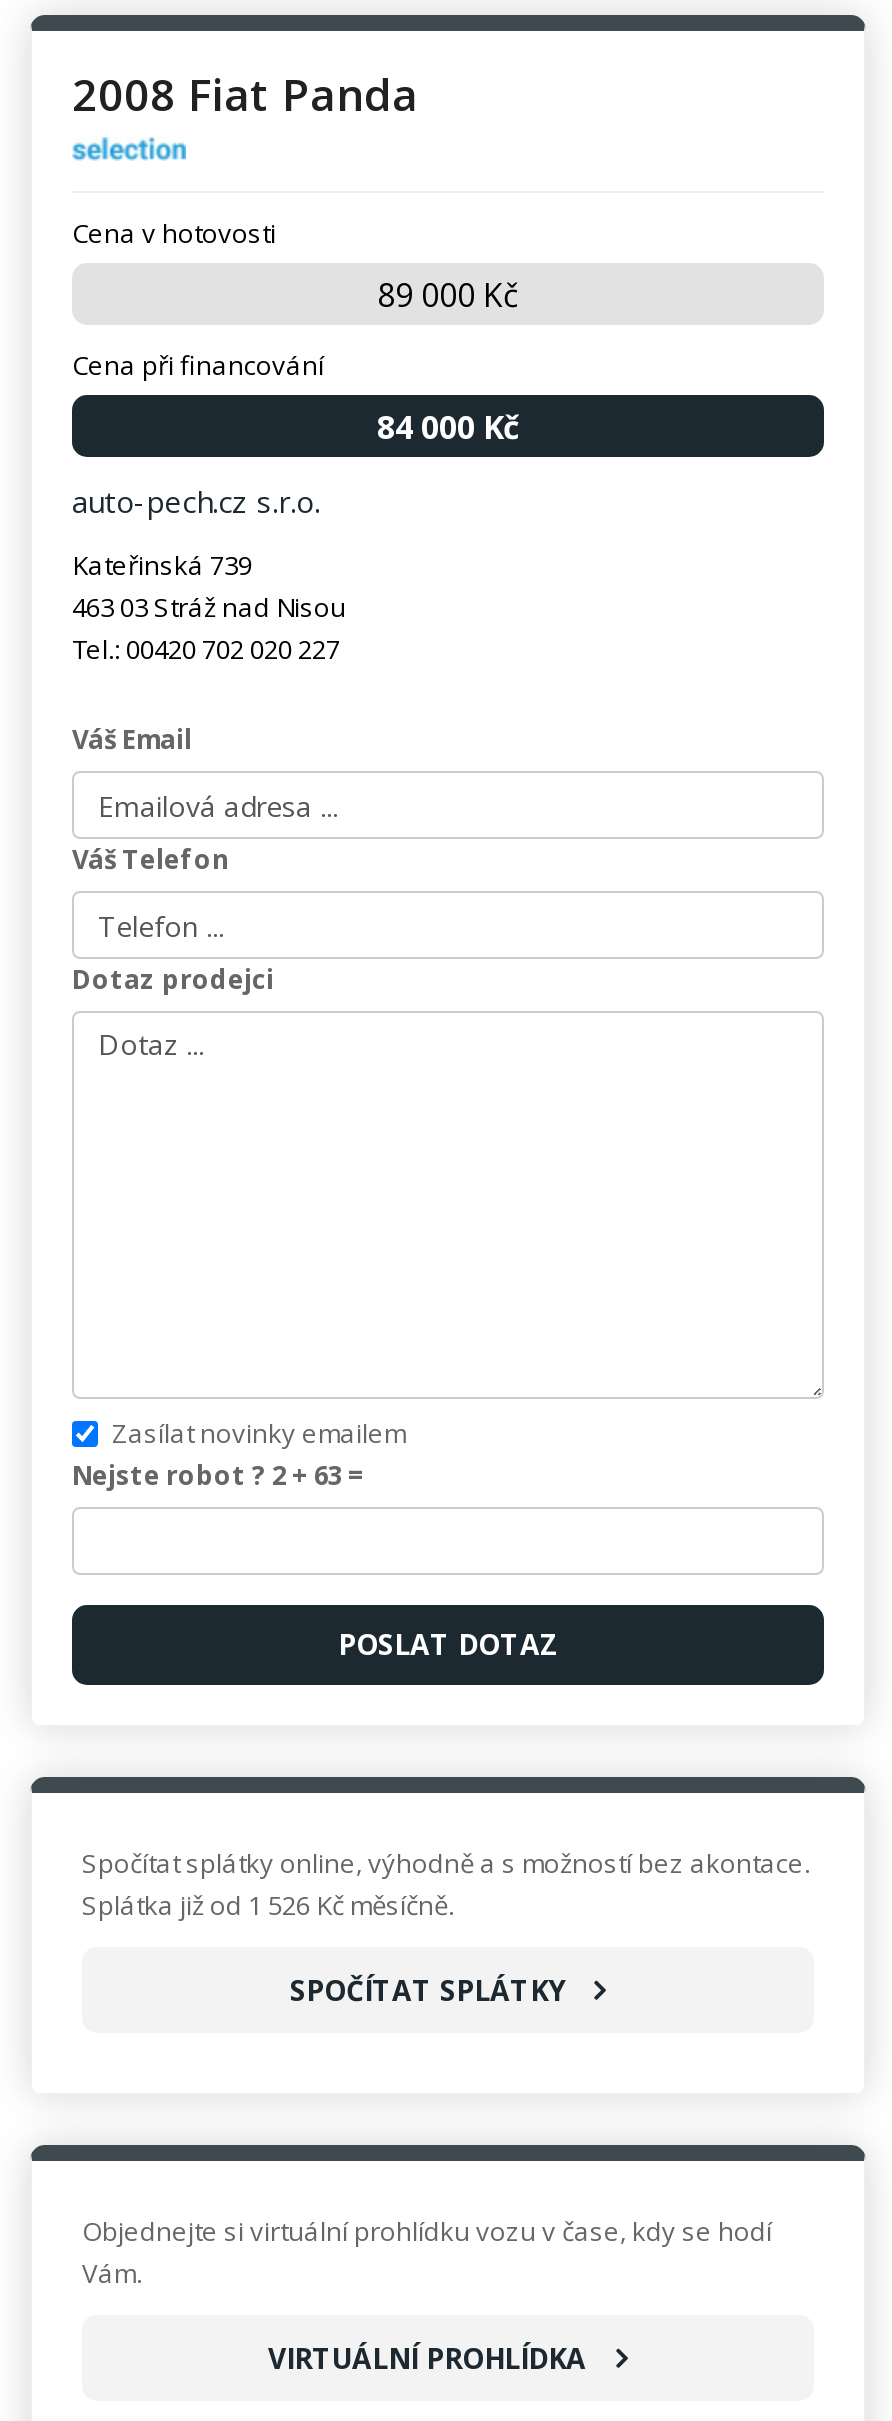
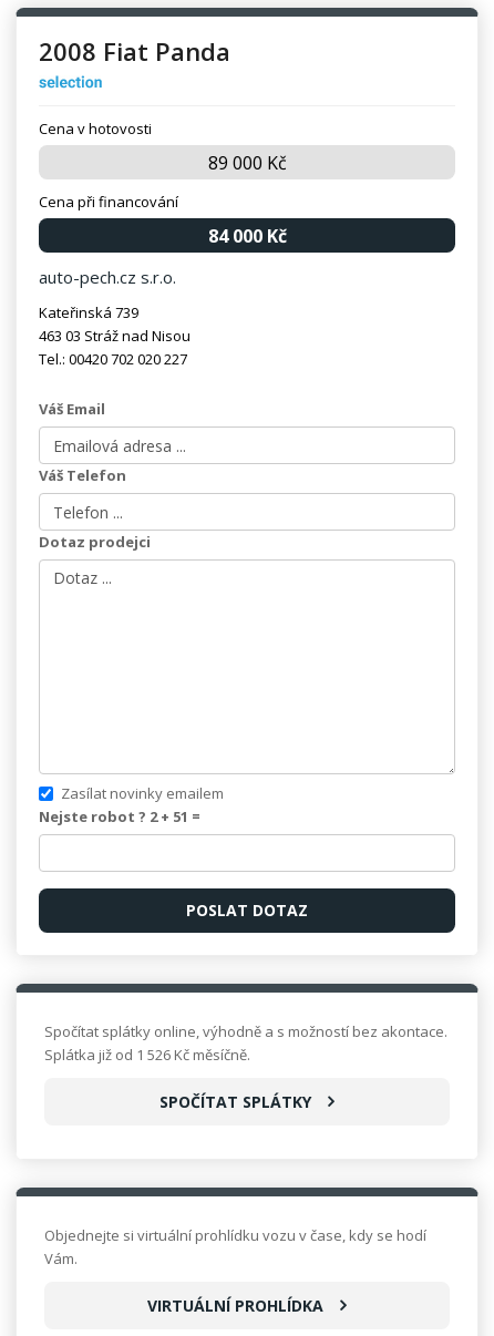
[72,1457,364,1493] Nejste robot ? 2 + 63 = -> [39,806,200,826] Nejste robot ? 2 + 51 =

